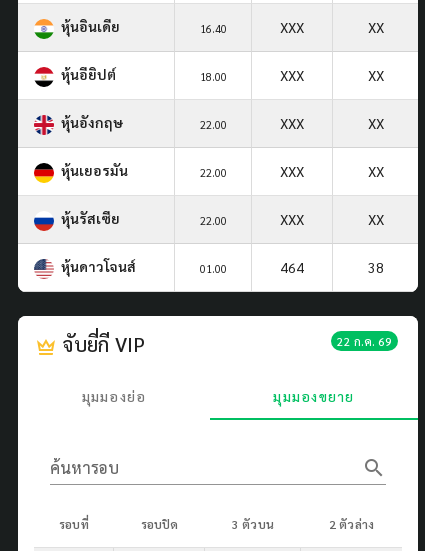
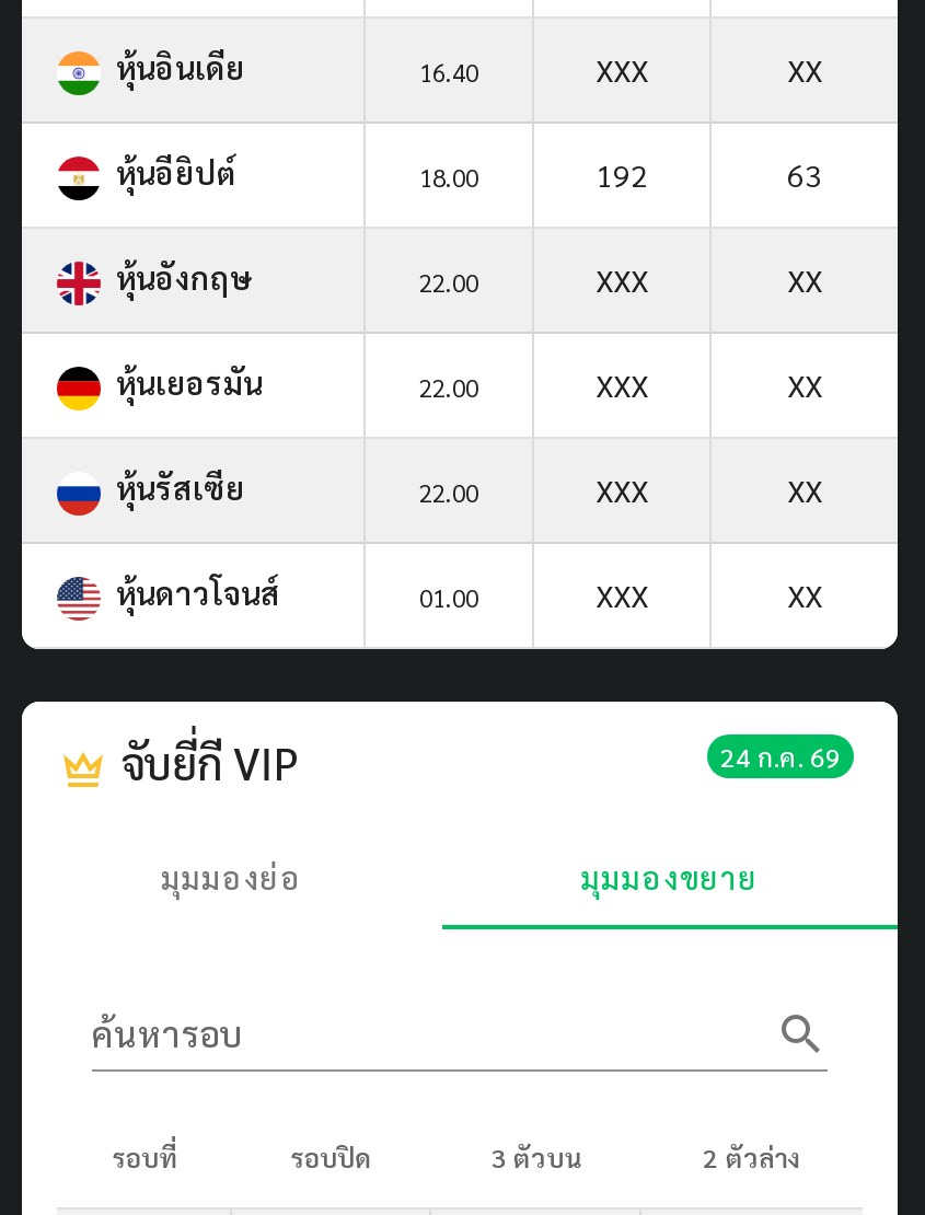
[280,66,383,84] XXX | XX -> [596,154,822,193] 192 | 63
[280,258,383,276] 464 | 38 -> [596,574,822,614] XXX | XX
[337,333,392,349] 22 ก.ค. 69 -> [720,738,841,773] 24 ก.ค. 69

